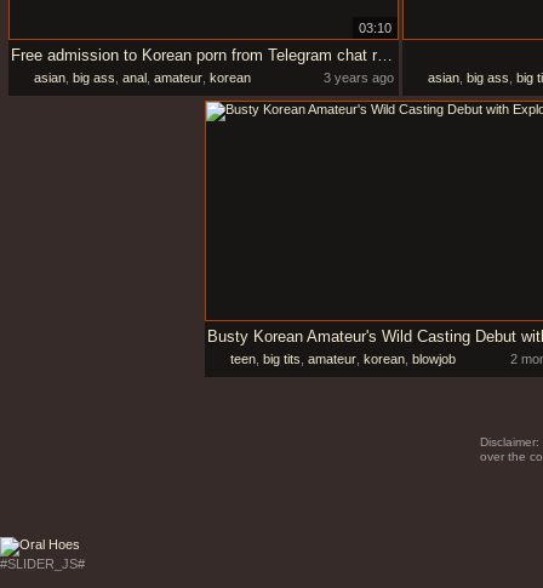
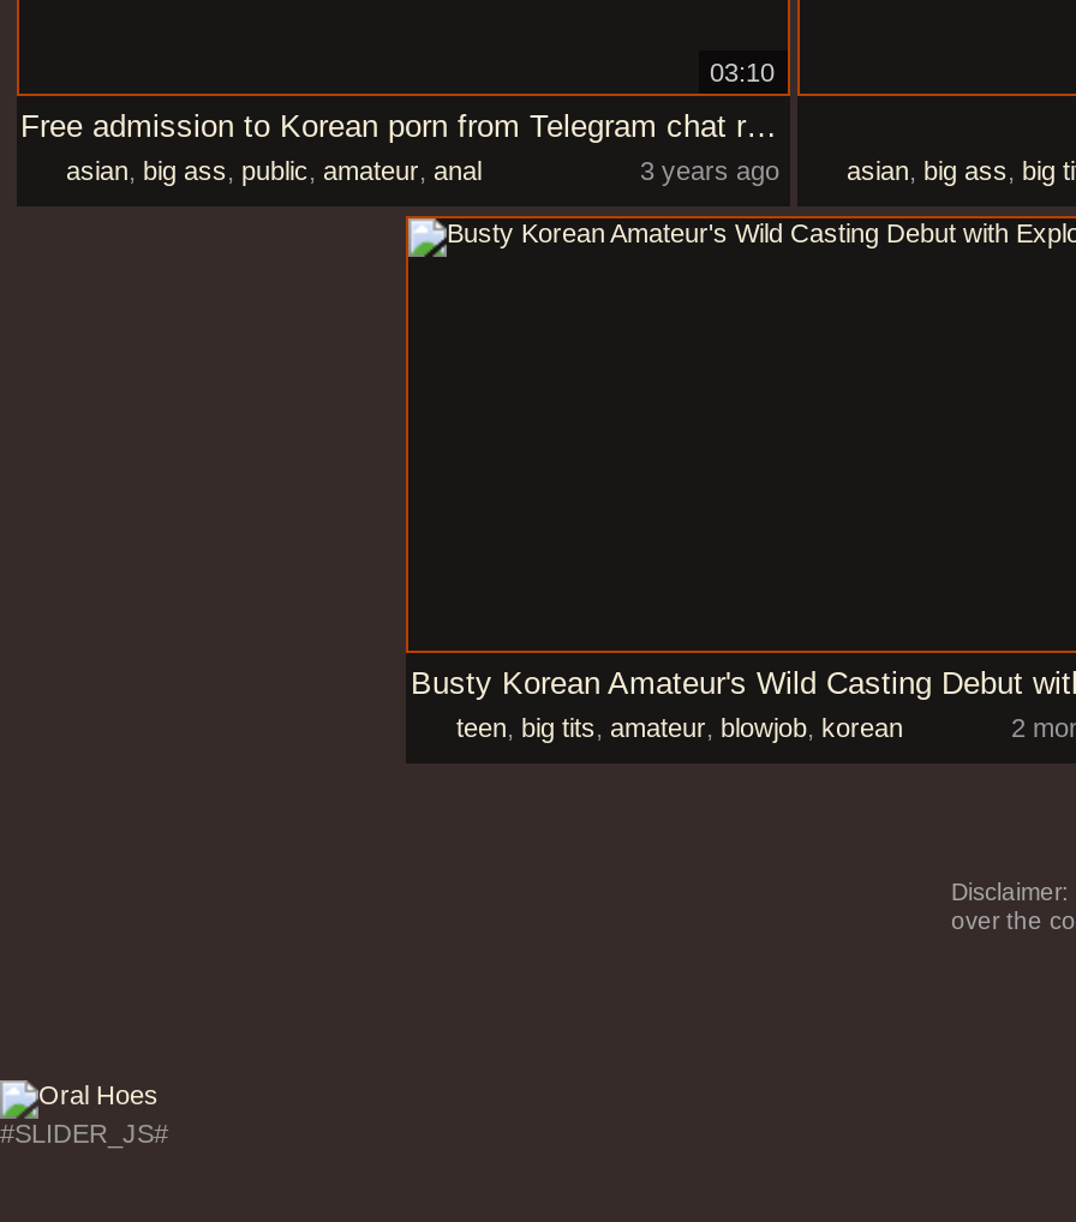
[33,70,250,85] asian, big ass, anal, amateur, korean -> [66,156,482,185] asian, big ass, public, amateur, anal
[230,352,456,366] teen, big tits, amateur, korean, blowjob -> [456,713,903,742] teen, big tits, amateur, blowjob, korean

